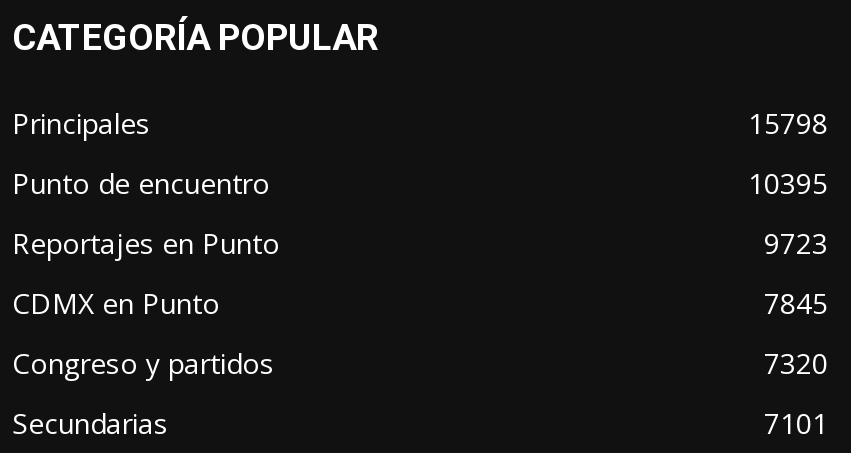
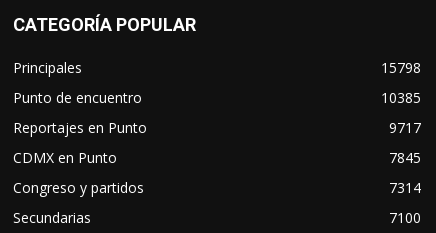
[748,165,828,203] 10395 -> [381,88,421,107] 10385
[764,225,828,263] 9723 -> [389,118,421,137] 9717
[764,345,828,383] 7320 -> [389,178,421,197] 7314
[764,405,828,443] 7101 -> [389,208,421,227] 7100

